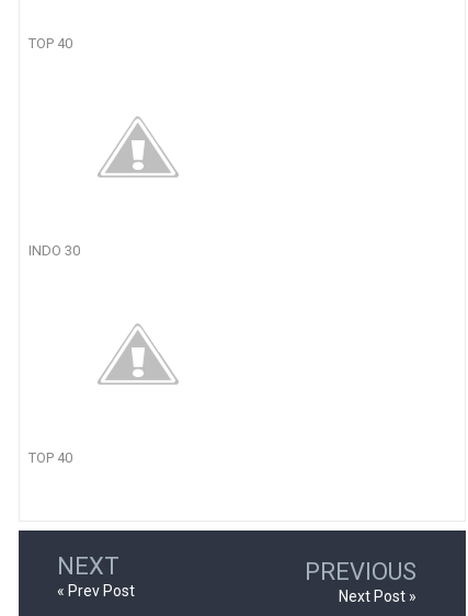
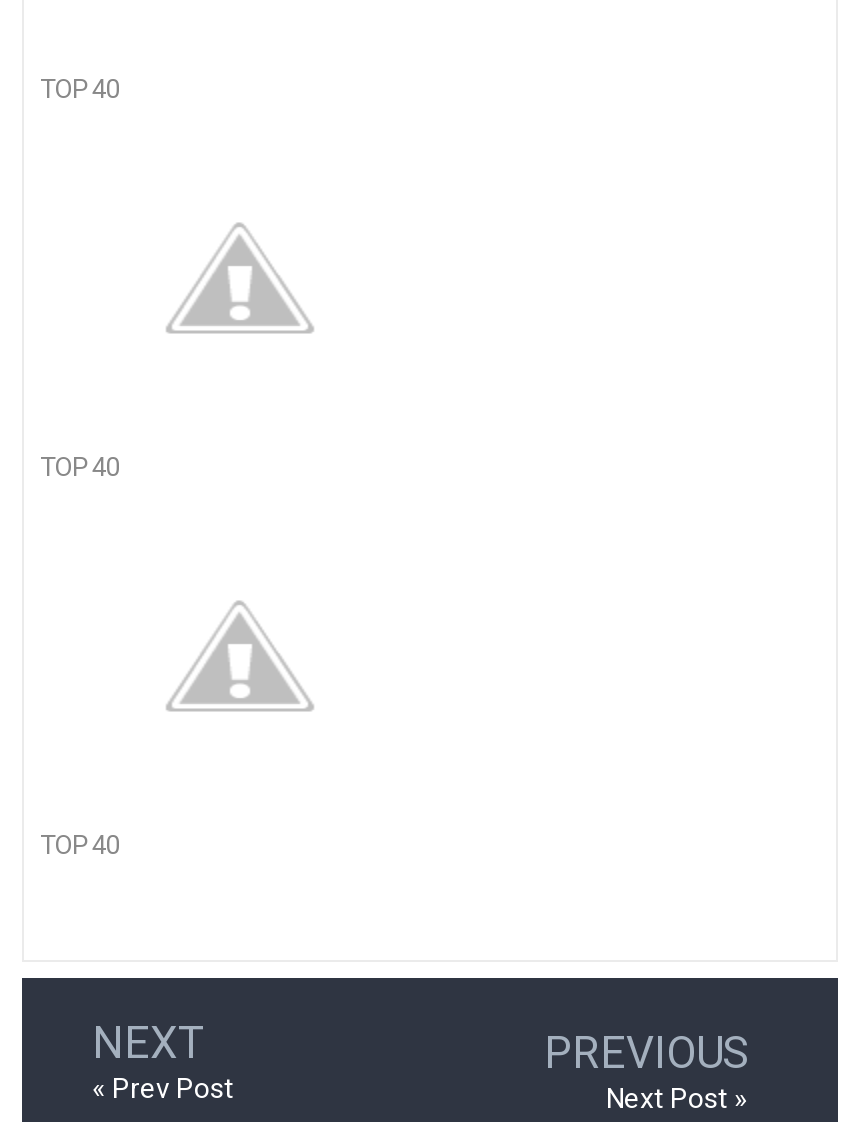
[28,242,80,258] INDO 30 -> [40,451,120,481] TOP 40

